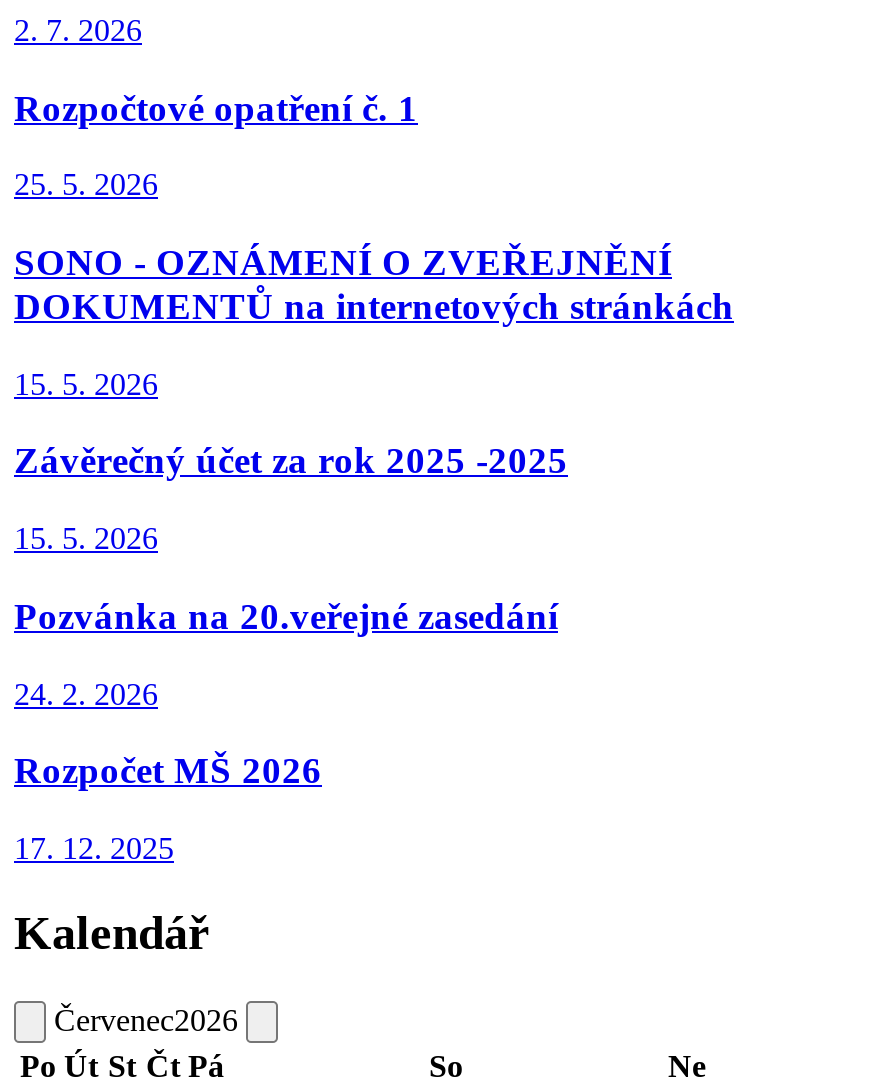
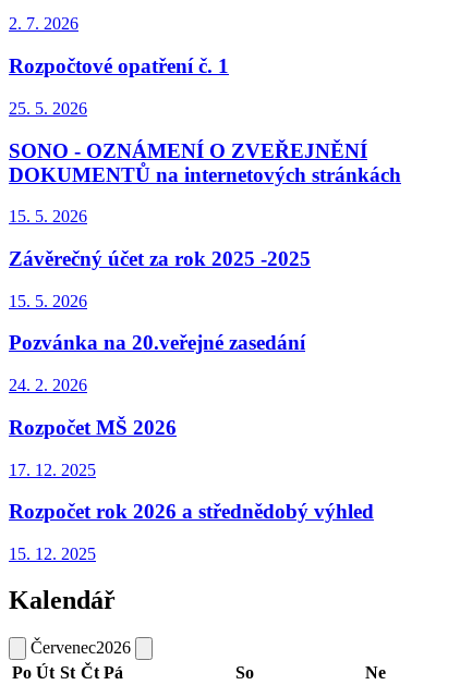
none -> [9,500,374,563] Rozpočet rok 2026 a střednědobý výhled | 15. 12. 2025

